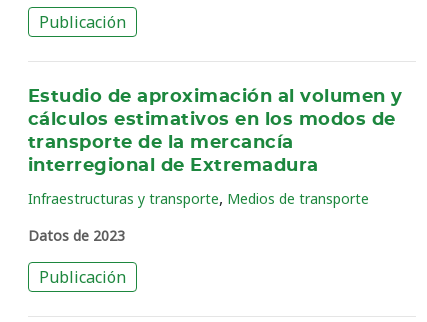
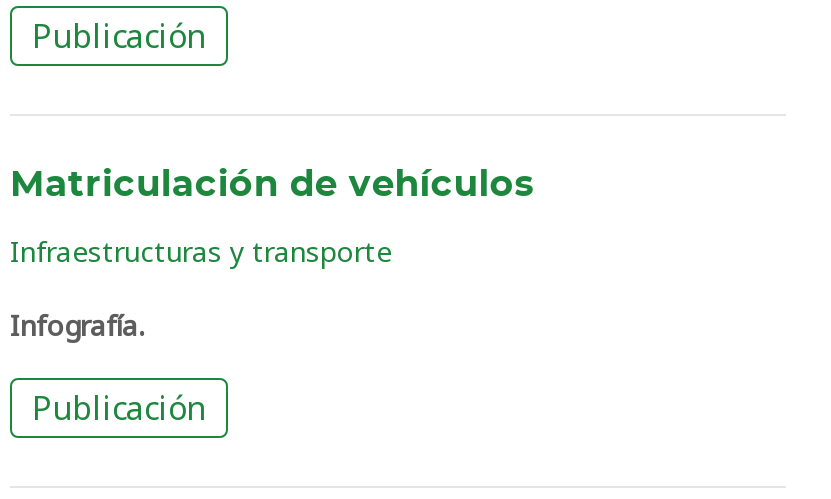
[28,88,403,175] Estudio de aproximación al volumen y | cálculos estimativos en los modos de | transporte de la mercancía | interregional de Extremadura -> [10,168,536,204] Matriculación de vehículos
[28,187,369,209] Infraestructuras y transporte, Medios de transporte -> [10,232,392,270] Infraestructuras y transporte
[28,226,125,245] Datos de 2023 -> [10,306,144,344] Infografía.

